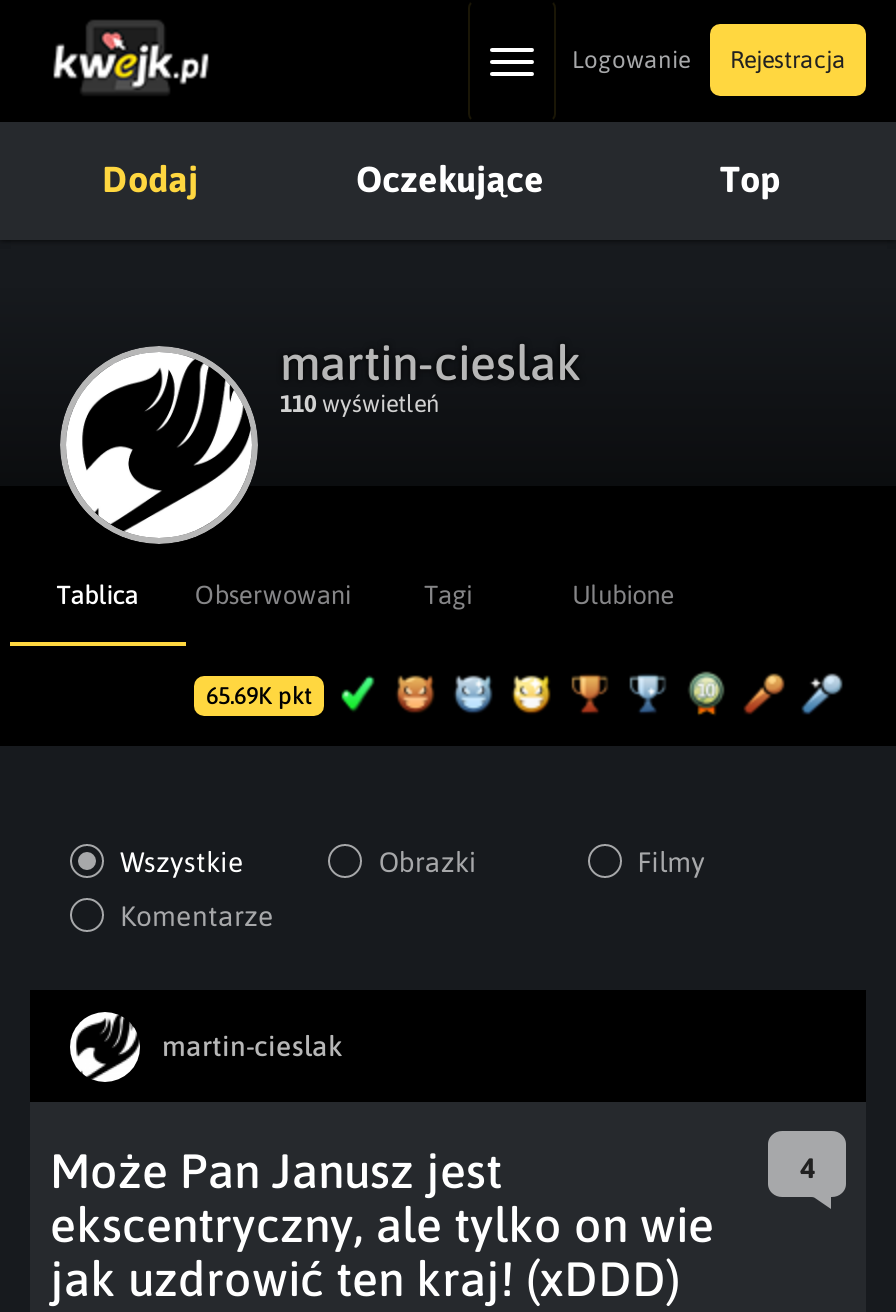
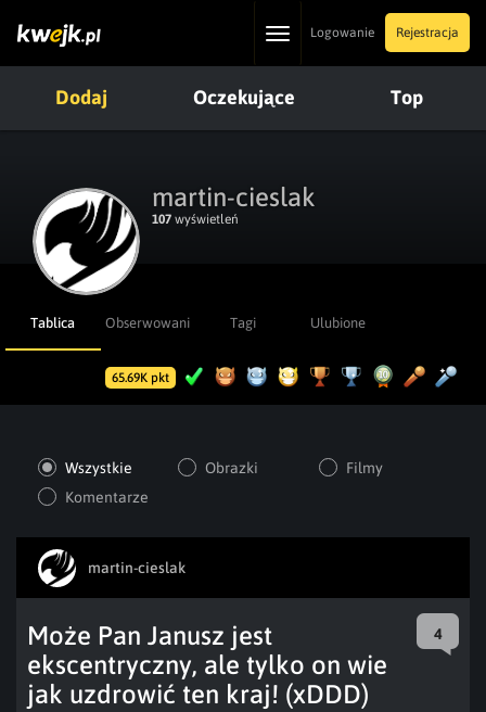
[32,20,210,94] [image] -> [16,12,113,50] [image]
[280,390,440,418] 110 wyświetleń -> [152,212,239,227] 107 wyświetleń

